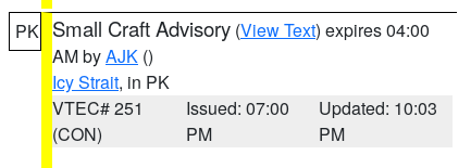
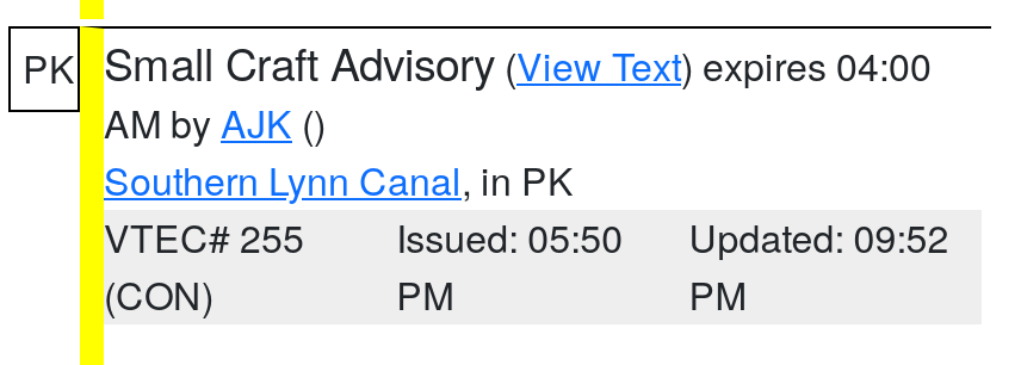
[52,69,170,120] Icy Strait, in PK | VTEC# 251 -> [104,153,574,265] Southern Lynn Canal, in PK | VTEC# 255
[186,95,289,120] Issued: 07:00 -> [396,210,623,265] Issued: 05:50
[319,95,437,120] Updated: 10:03 -> [689,210,949,265] Updated: 09:52

